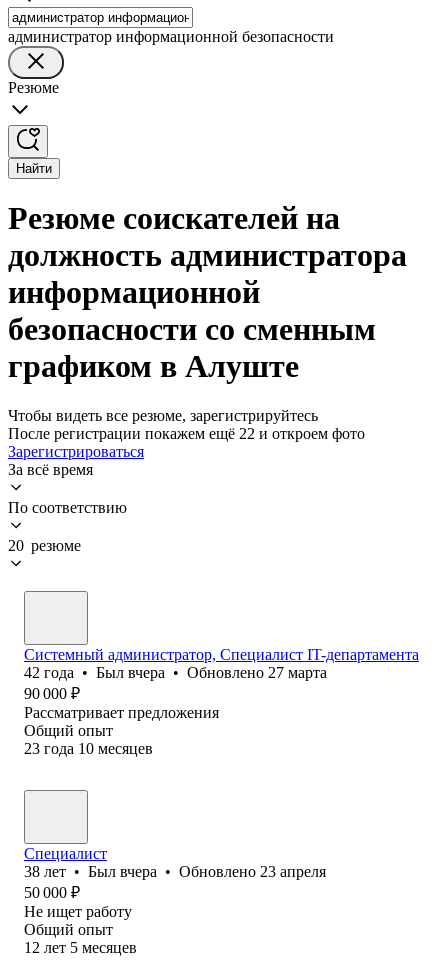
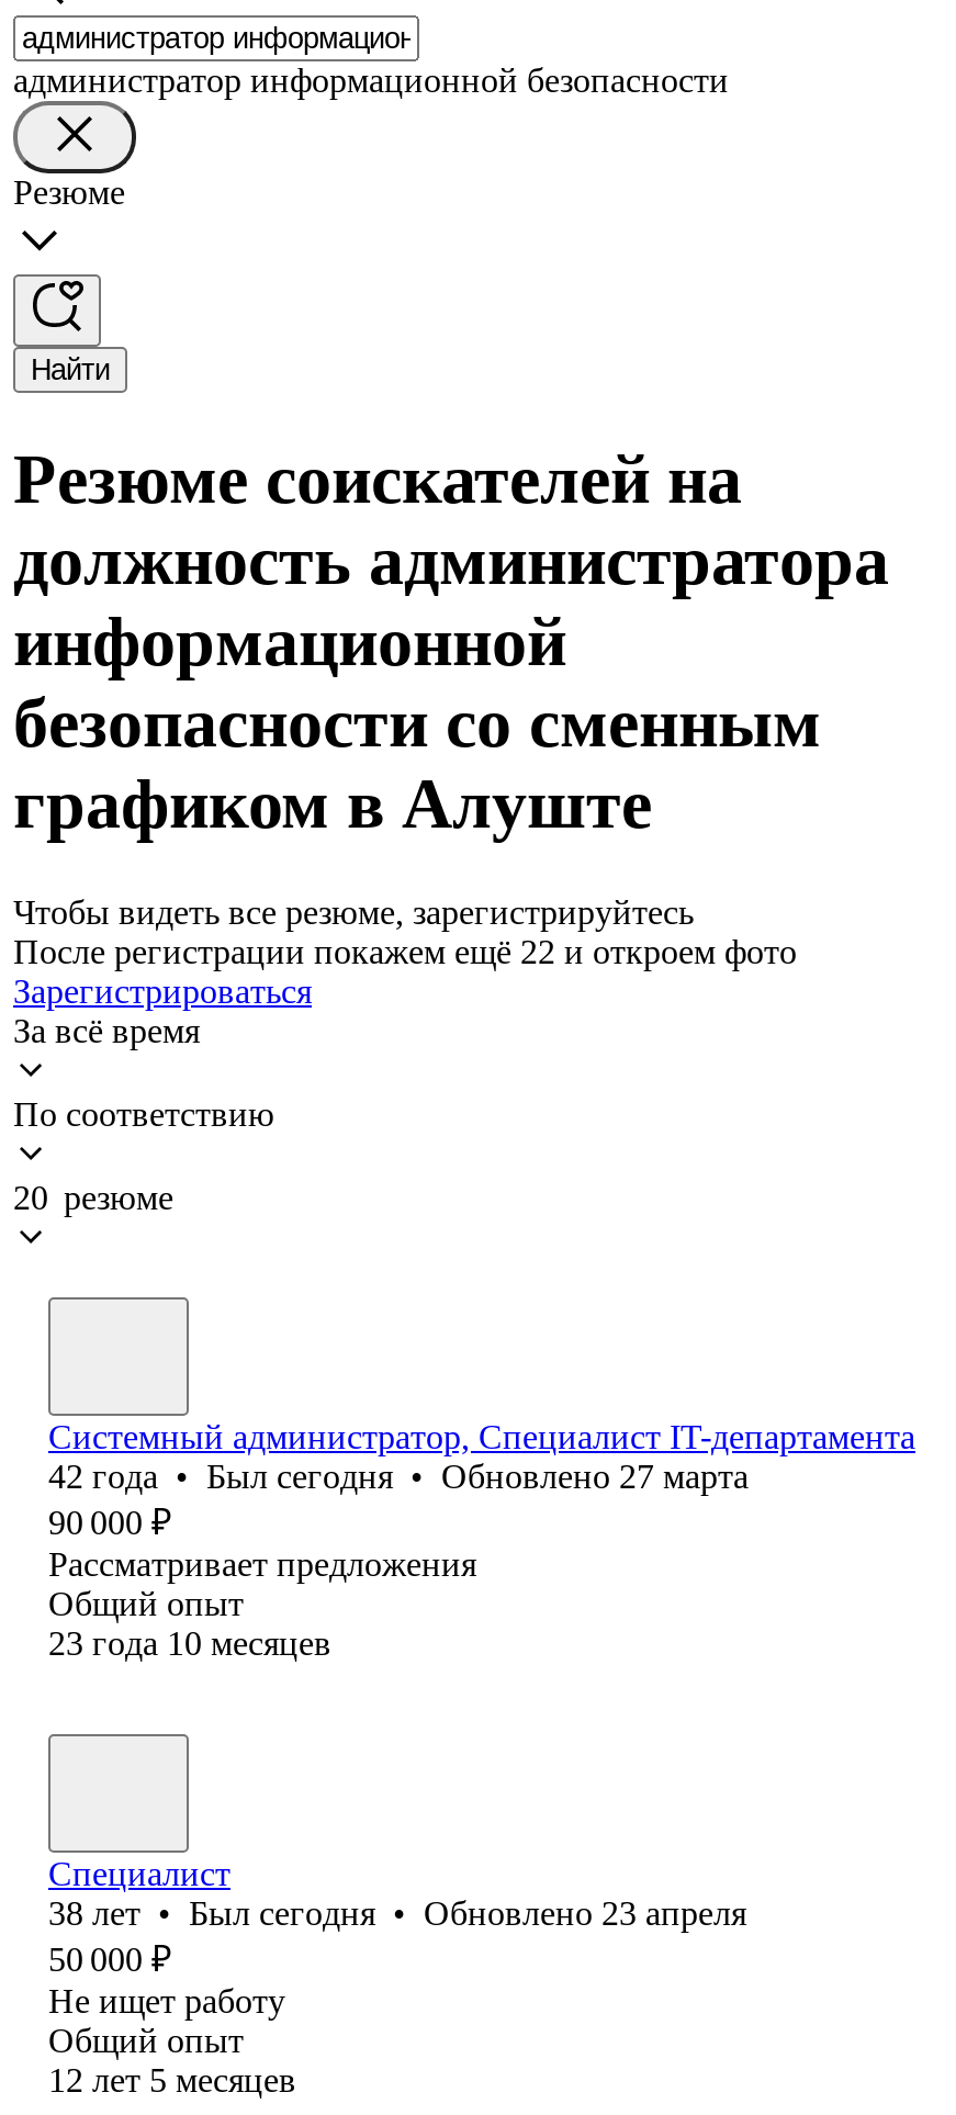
[24,664,327,681] 42 года • Был вчера • Обновлено 27 марта -> [48,1457,749,1495] 42 года • Был сегодня • Обновлено 27 марта
[24,863,326,880] 38 лет • Был вчера • Обновлено 23 апреля -> [48,1894,746,1931] 38 лет • Был сегодня • Обновлено 23 апреля

